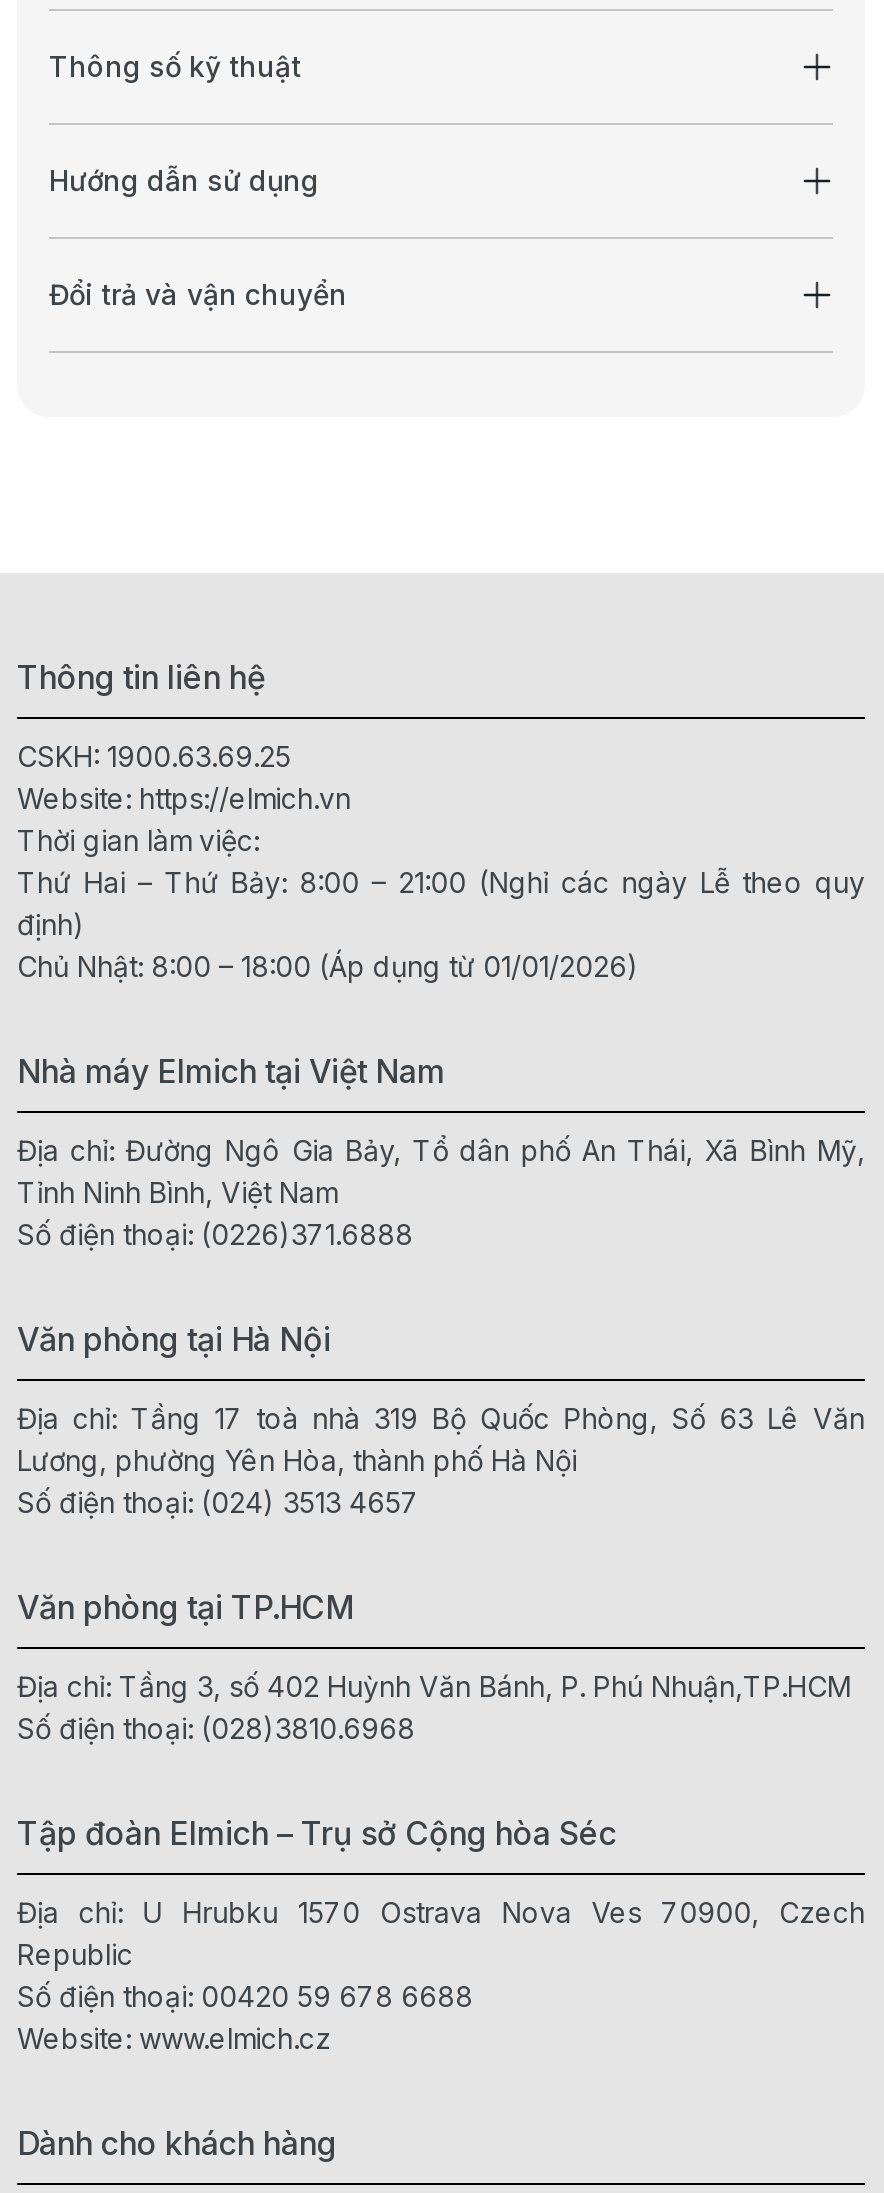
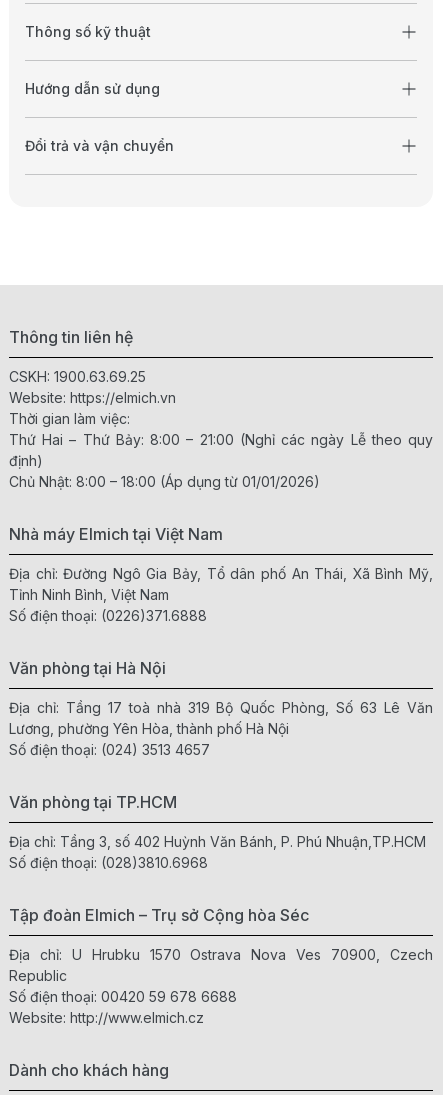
[17,2021,331,2055] Website: www.elmich.cz -> [9,1009,204,1026] Website: http://www.elmich.cz

